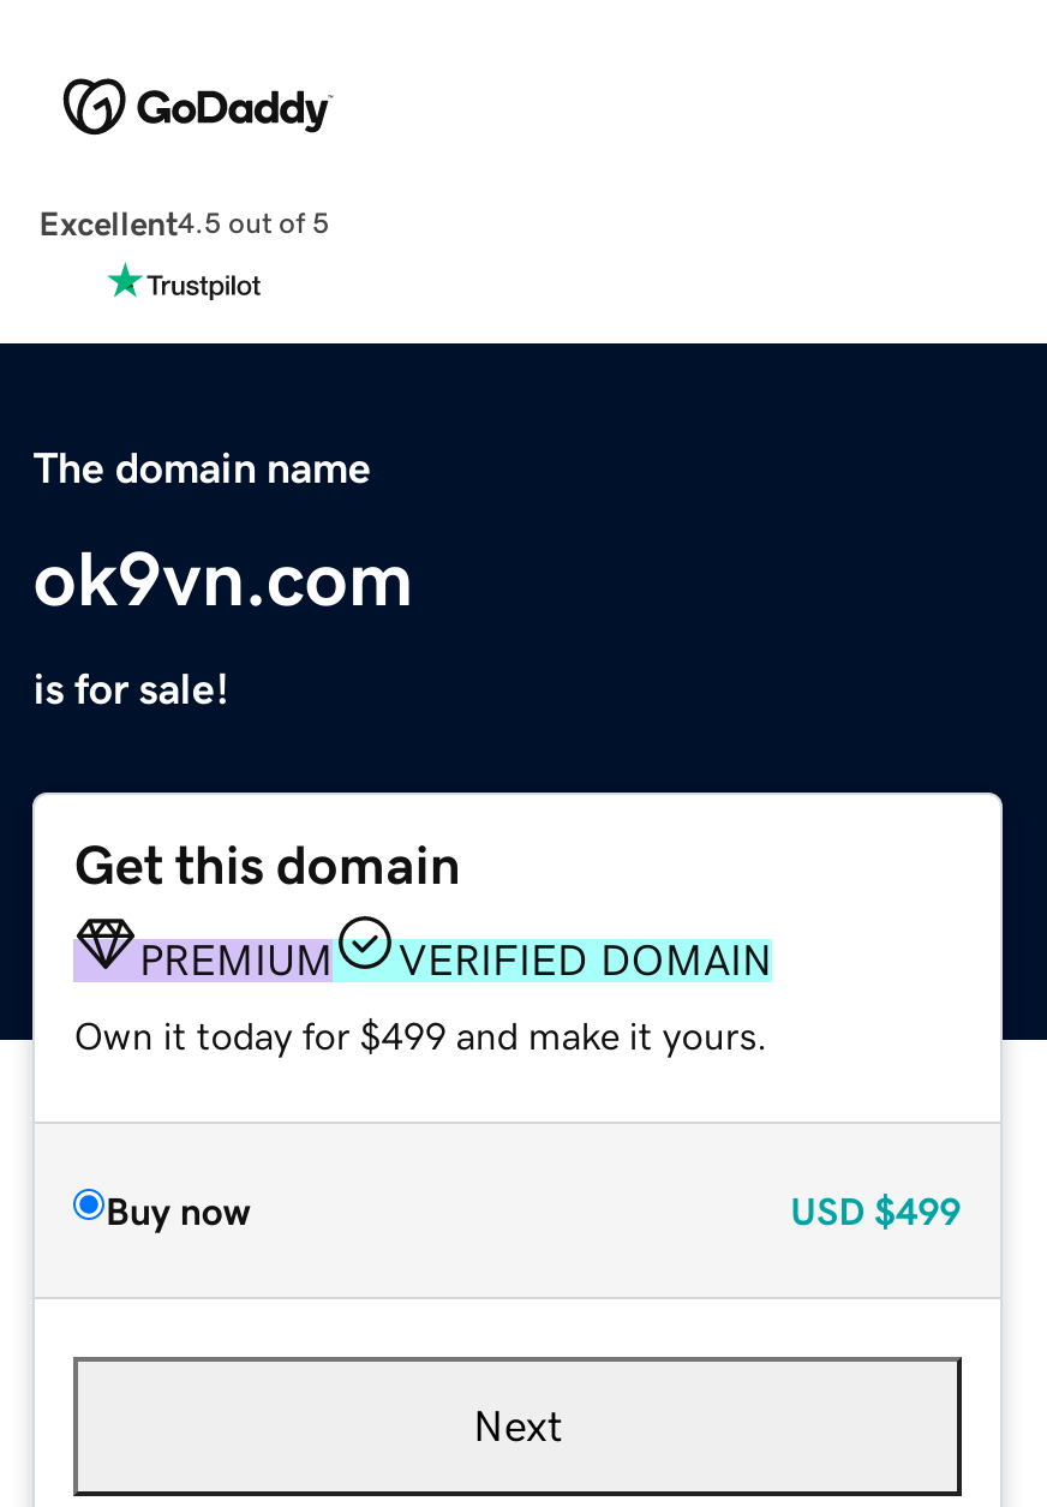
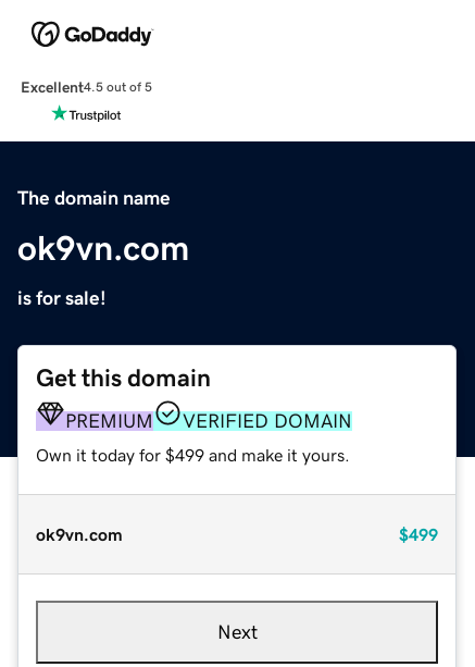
[105,1190,961,1229] Buy now | USD $499 -> [36,525,438,543] ok9vn.com | $499

